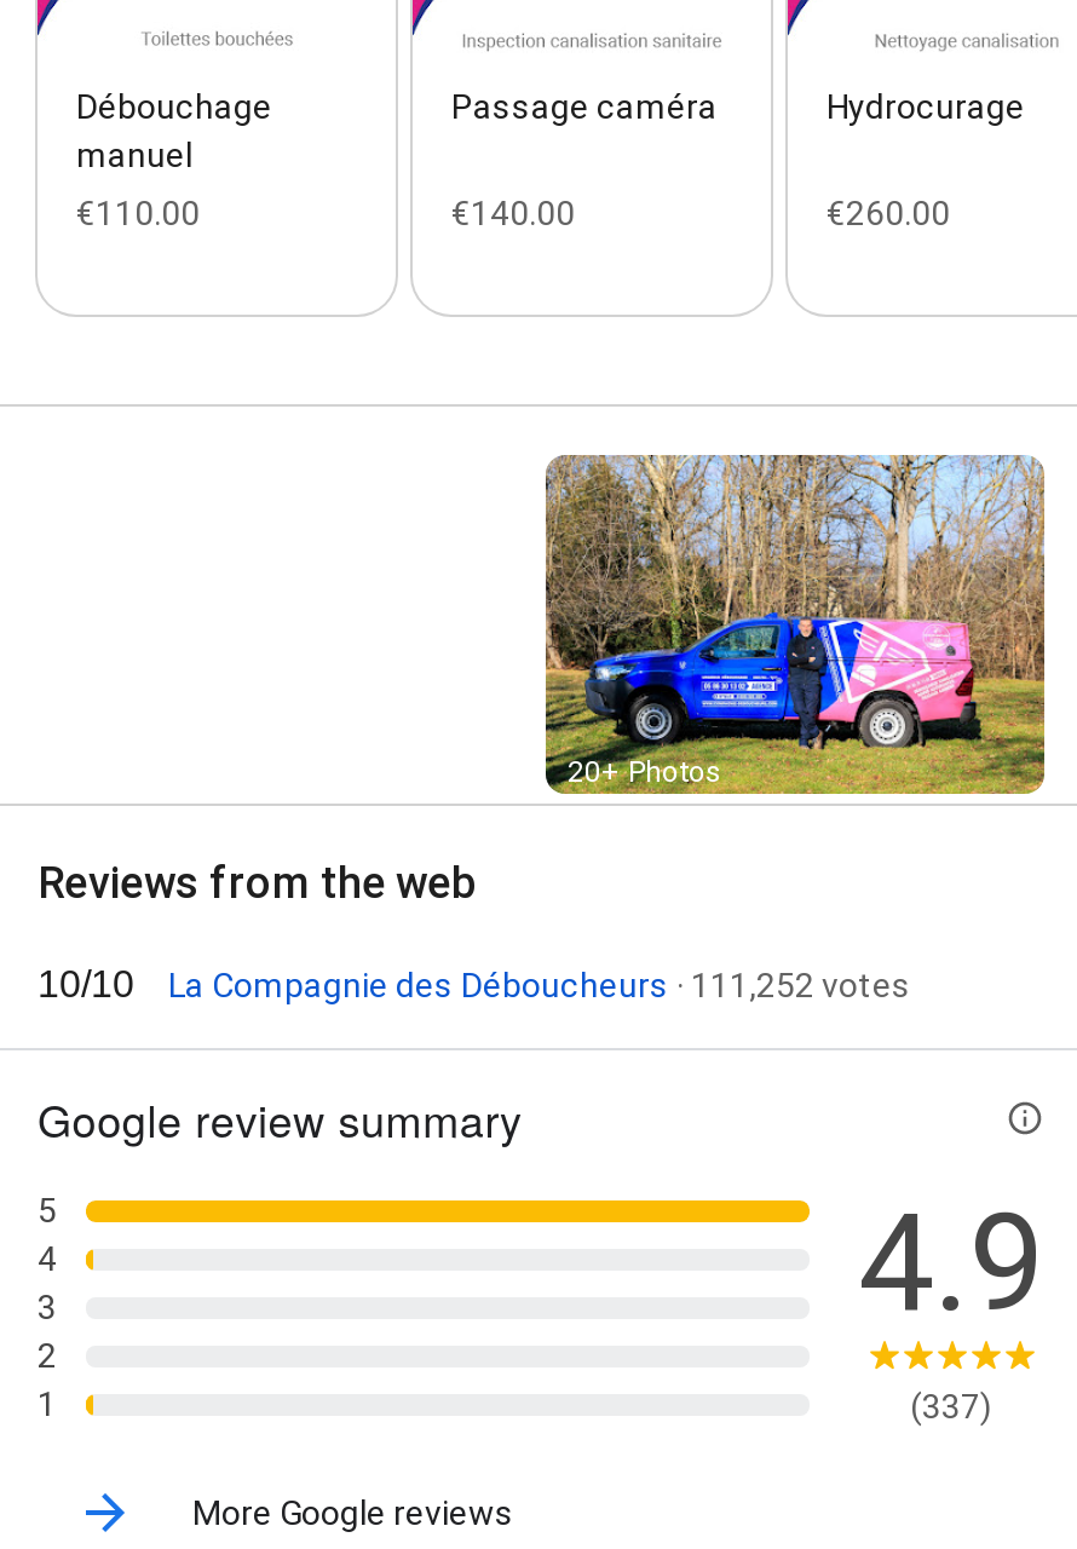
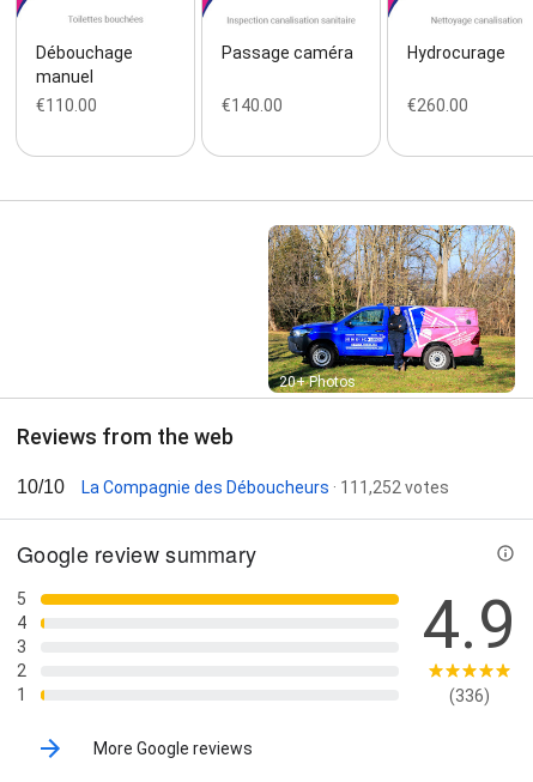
[910,1386,992,1425] (337) -> [449,686,489,705] (336)

